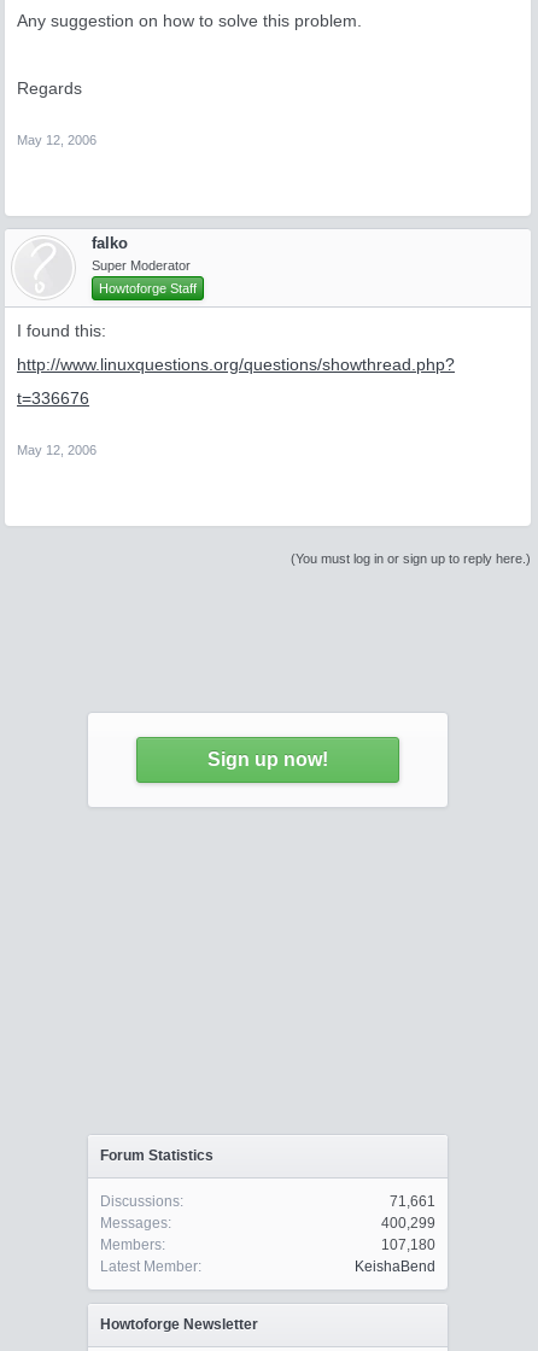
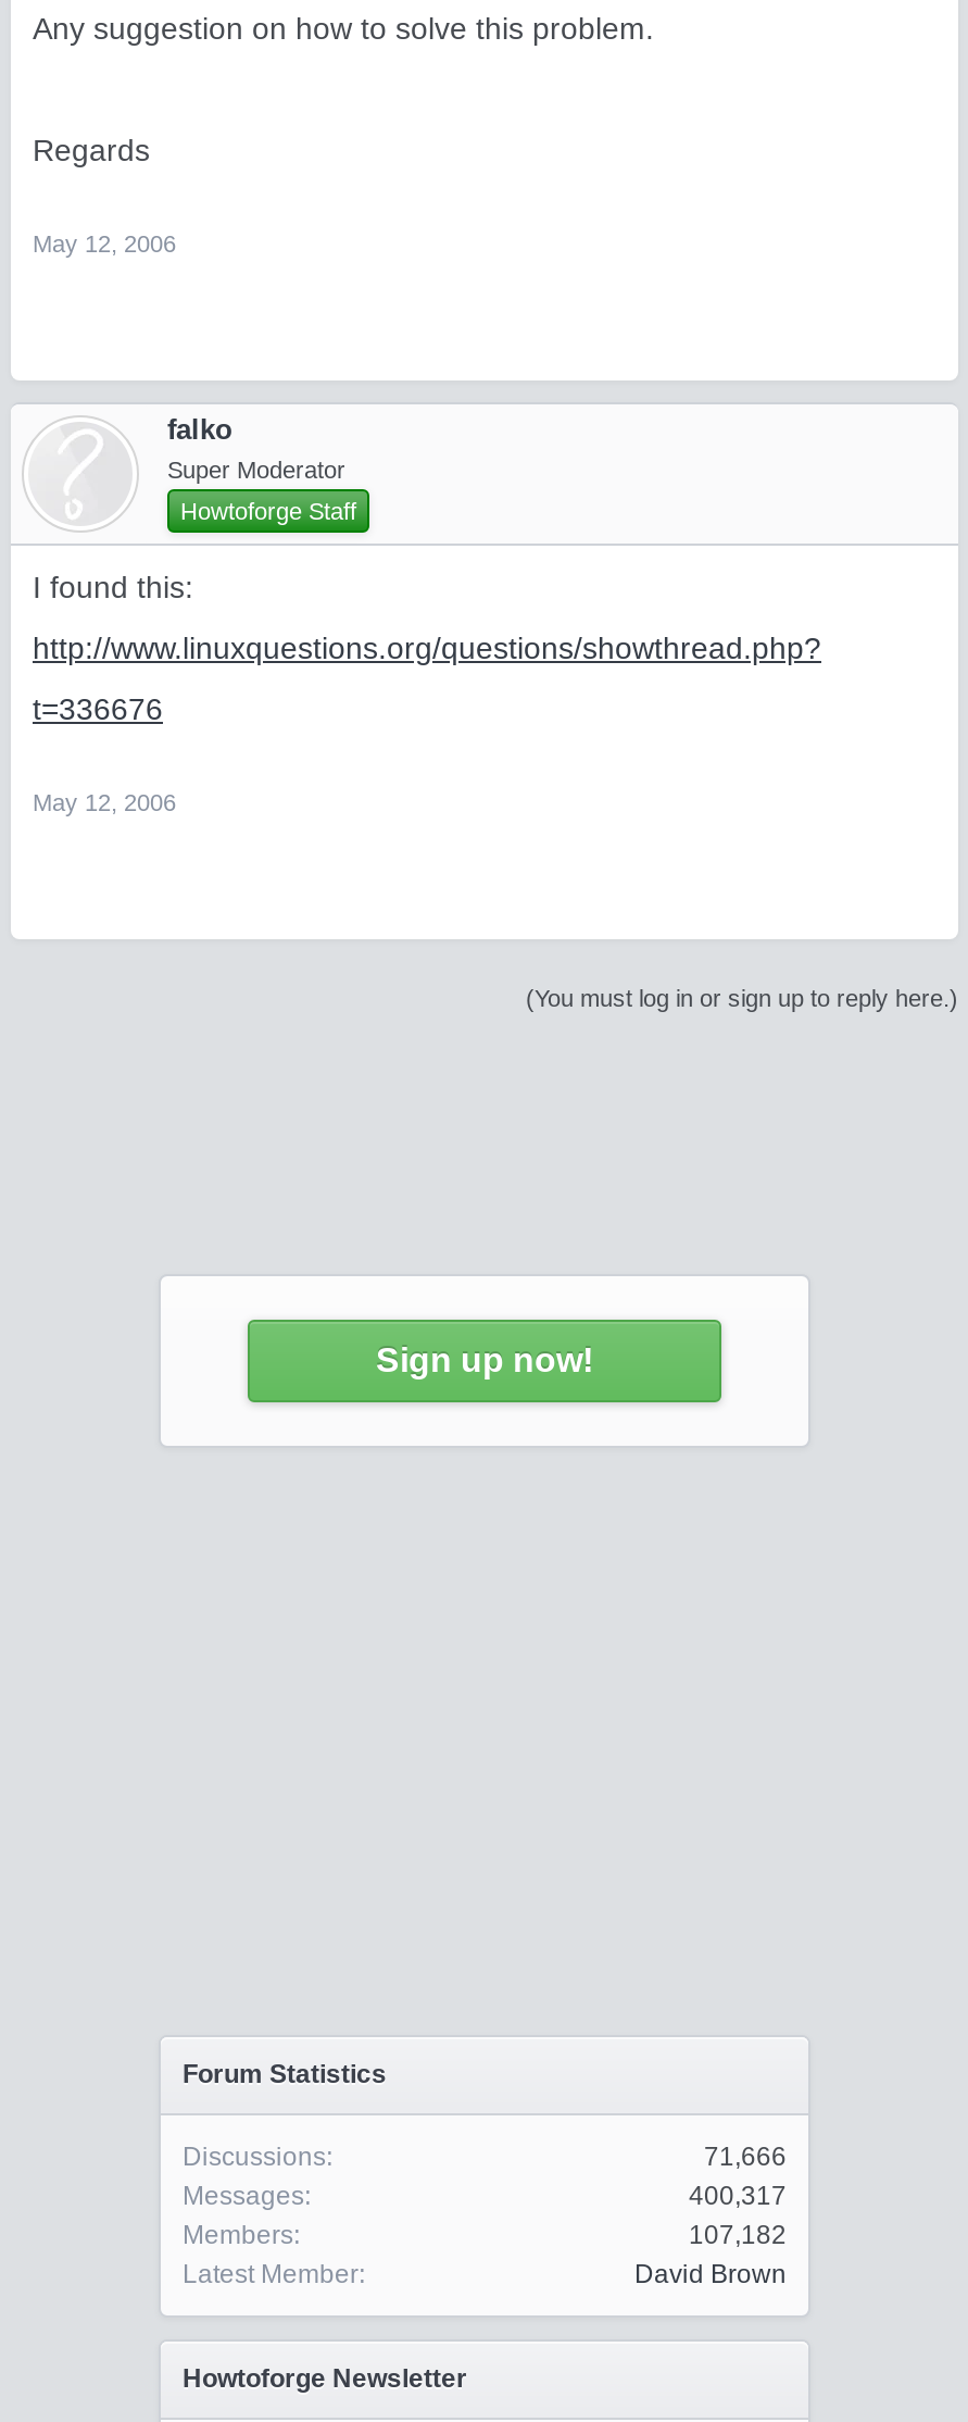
[390,1193,435,1210] 71,661 -> [704,2142,787,2172] 71,666
[381,1215,435,1232] 400,299 -> [689,2181,787,2211] 400,317
[381,1236,435,1253] 107,180 -> [689,2220,787,2250] 107,182
[355,1258,435,1275] KeishaBend -> [634,2259,787,2289] David Brown

